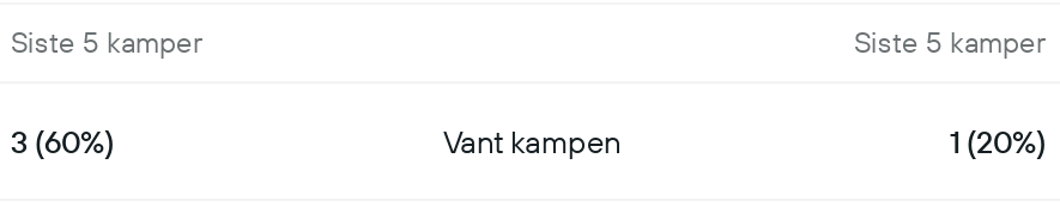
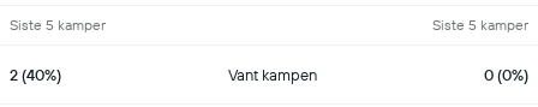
[11,123,114,159] 3 (60%) -> [10,66,61,84] 2 (40%)
[950,123,1046,159] 1 (20%) -> [484,66,528,84] 0 (0%)

